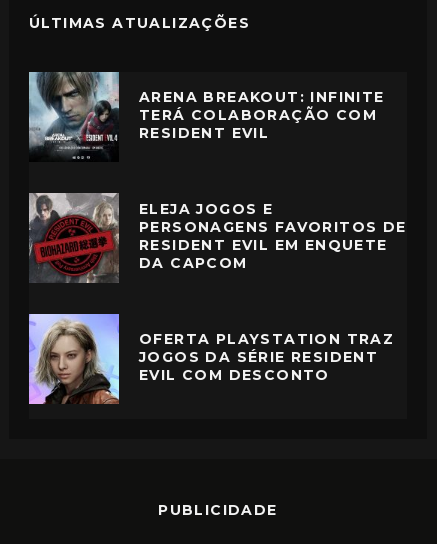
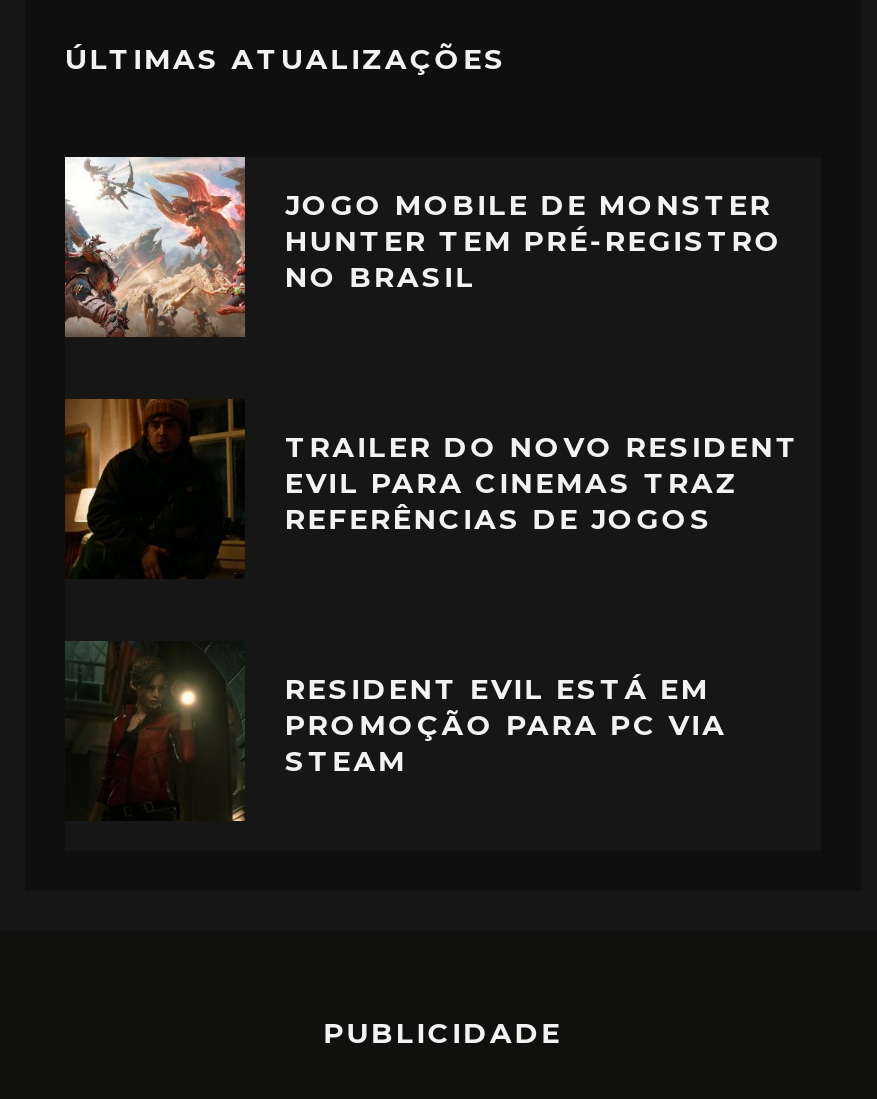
[28,71,385,162] [image] | ARENA BREAKOUT: INFINITE | TERÁ COLABORAÇÃO COM | RESIDENT EVIL -> [63,155,783,339] [image] | JOGO MOBILE DE MONSTER | HUNTER TEM PRÉ-REGISTRO | NO BRASIL
[28,192,407,284] [image] | ELEJA JOGOS E | PERSONAGENS FAVORITOS DE | RESIDENT EVIL EM ENQUETE | DA CAPCOM -> [65,399,800,579] [image] | TRAILER DO NOVO RESIDENT | EVIL PARA CINEMAS TRAZ | REFERÊNCIAS DE JOGOS
[28,313,394,405] [image] | OFERTA PLAYSTATION TRAZ | JOGOS DA SÉRIE RESIDENT | EVIL COM DESCONTO -> [65,641,727,821] [image] | RESIDENT EVIL ESTÁ EM | PROMOÇÃO PARA PC VIA | STEAM

